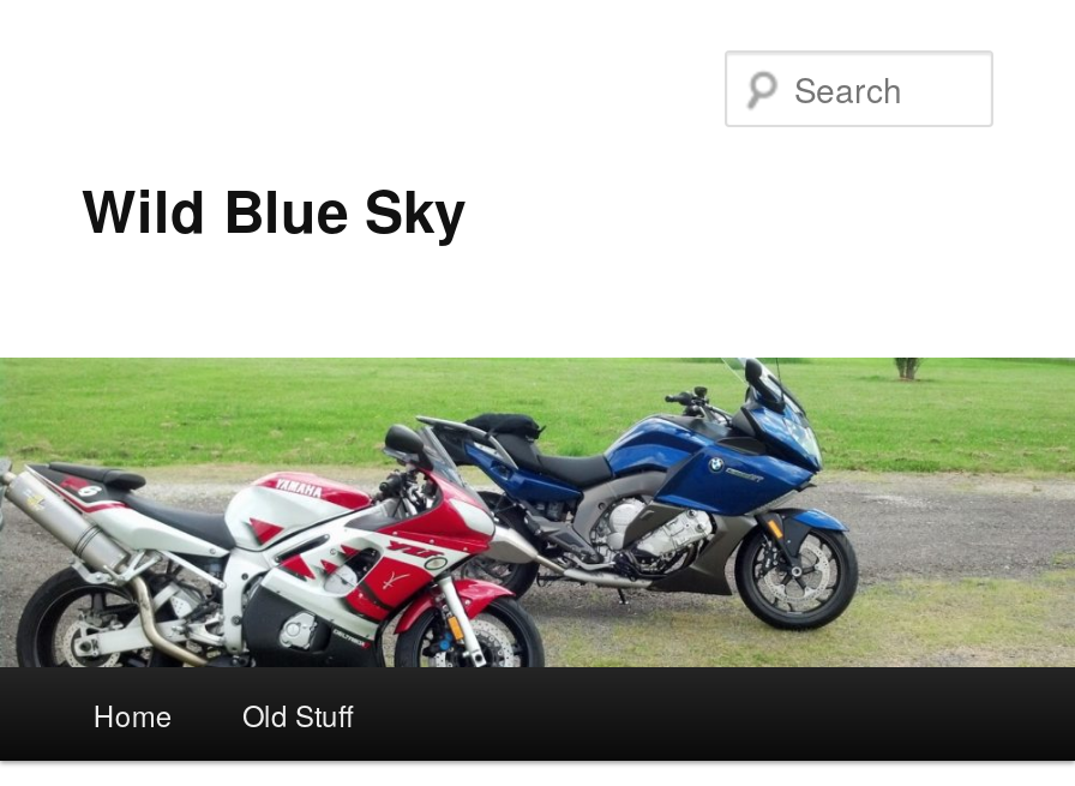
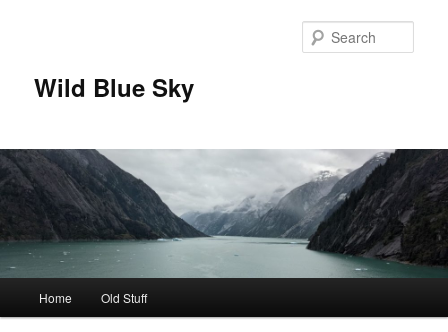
[7,355,1068,670] [image] -> [3,148,445,279] [image]

